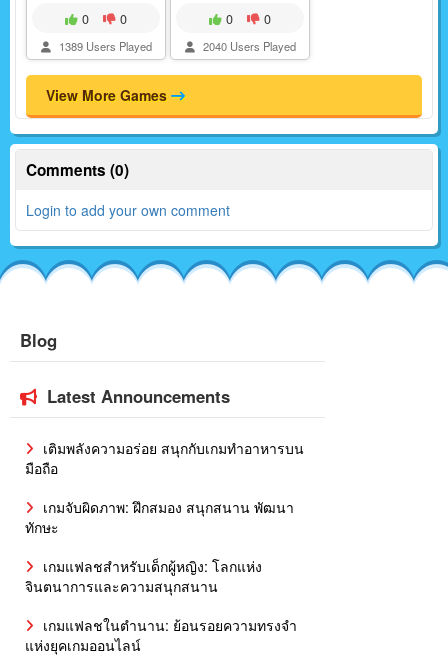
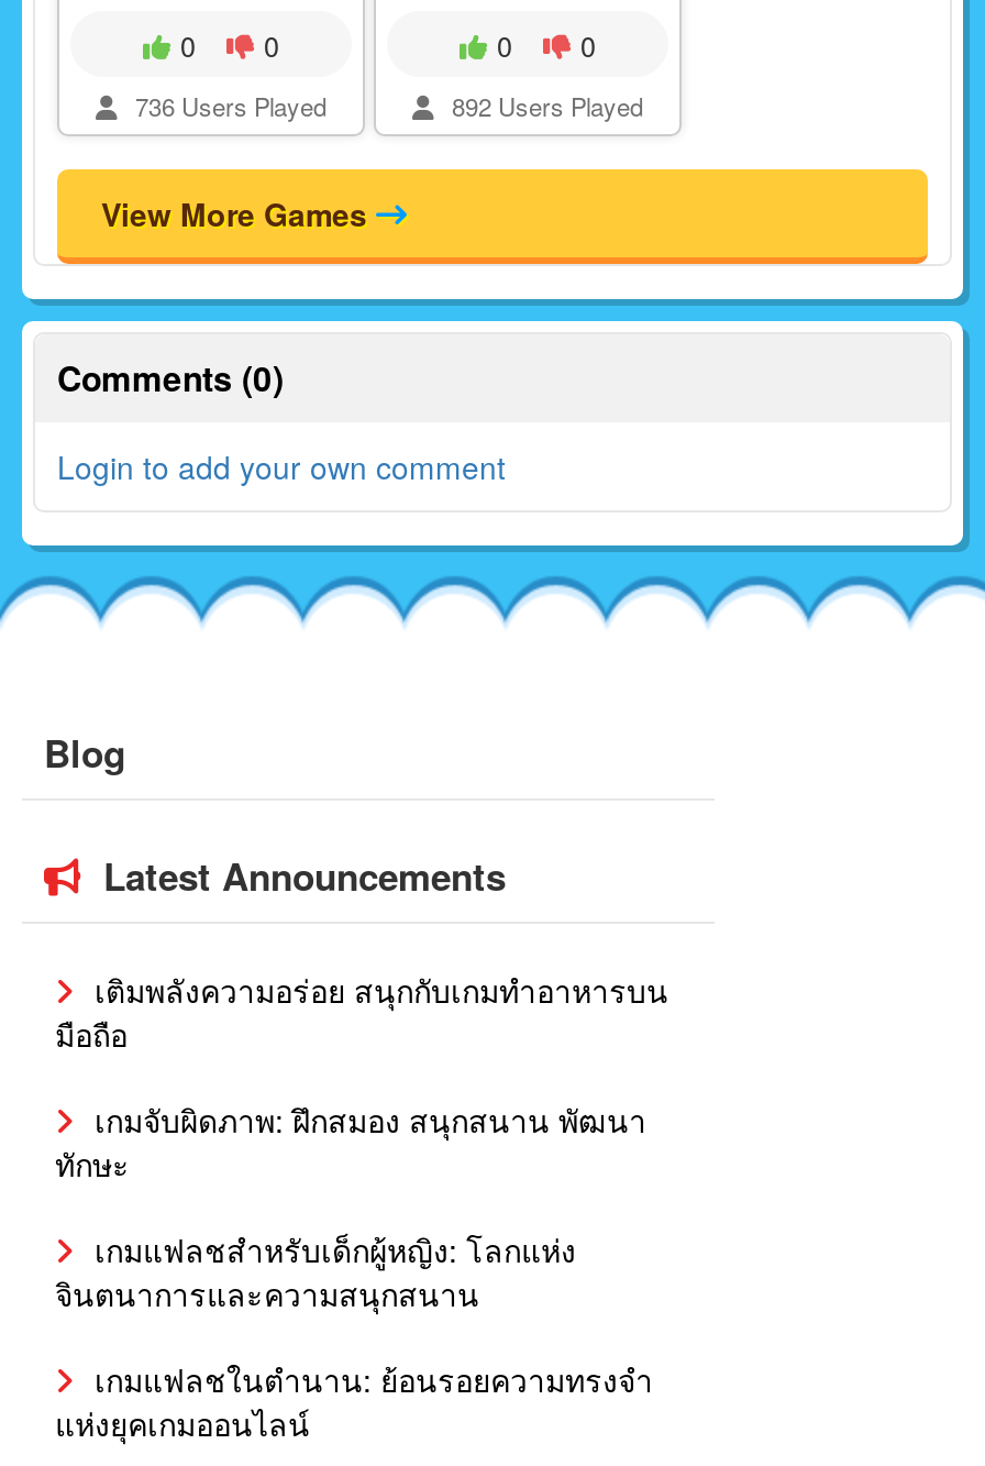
[55,38,151,54] 1389 Users Played -> [129,88,327,123] 736 Users Played
[199,38,295,54] 2040 Users Played -> [445,88,643,123] 892 Users Played

